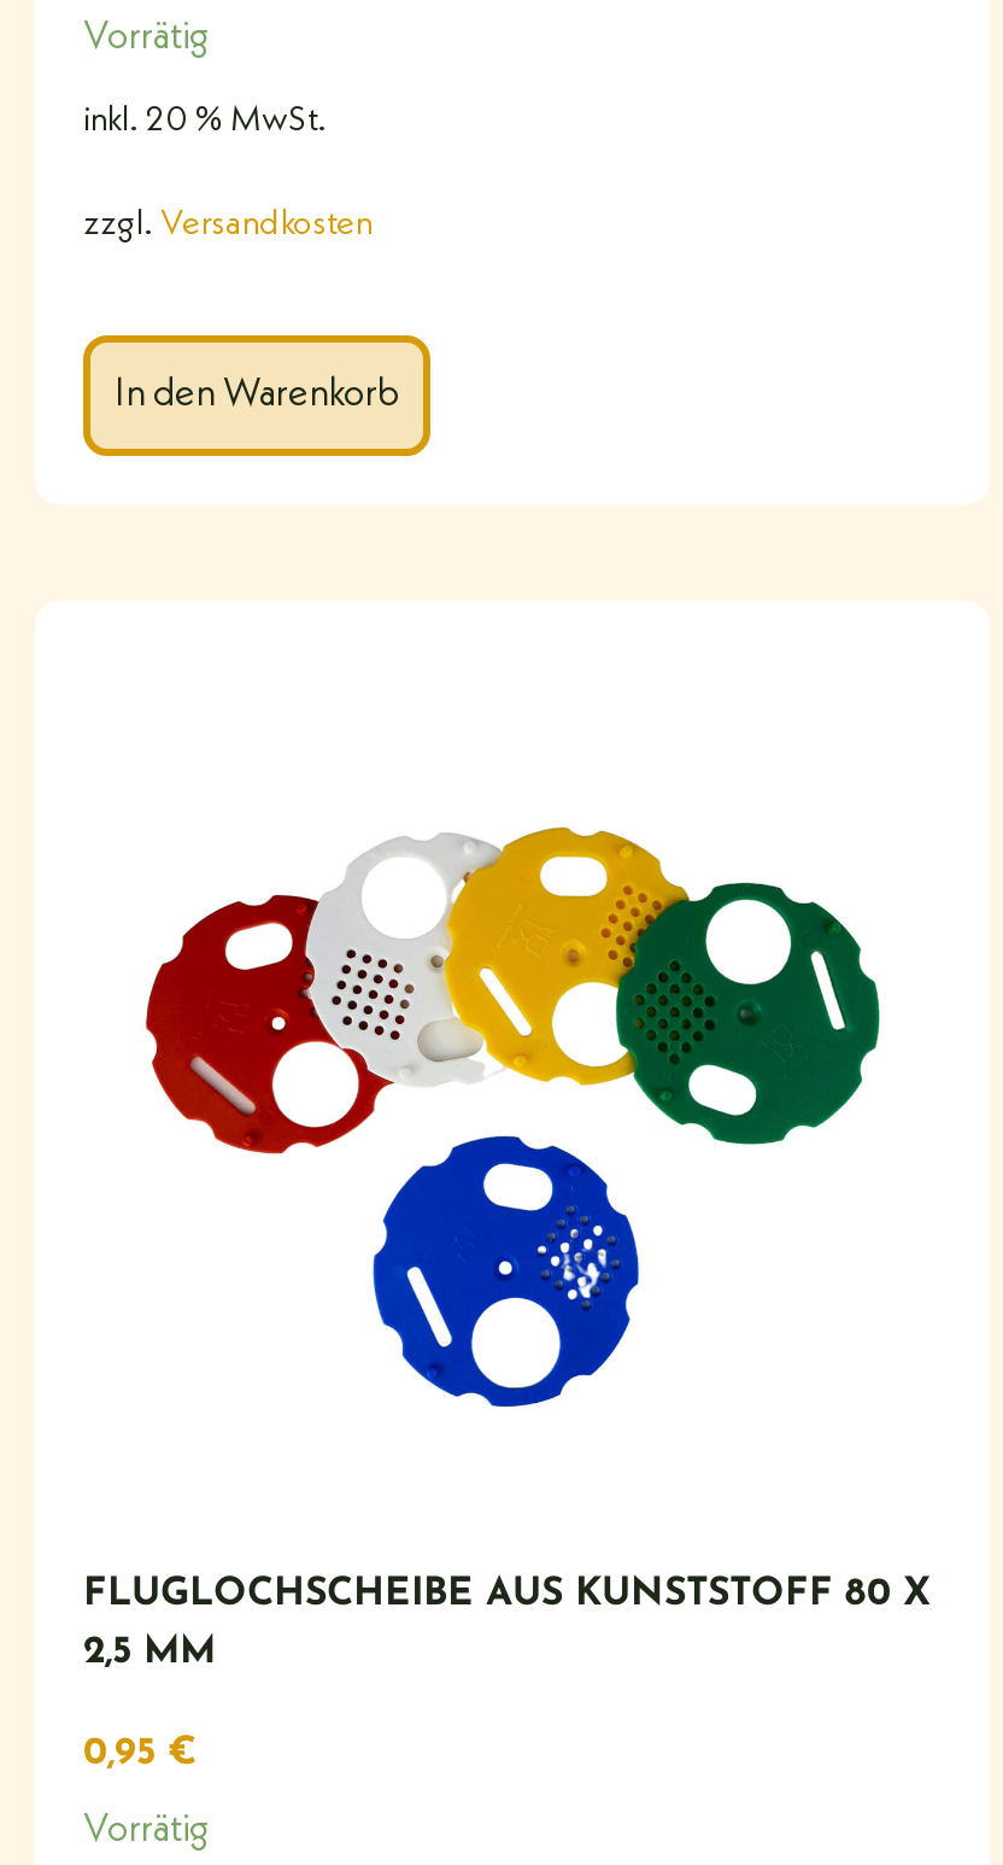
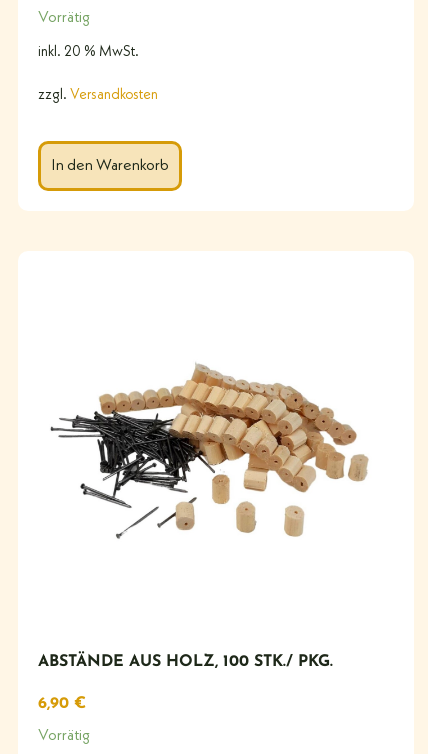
[143,825,881,1409] [image] -> [50,345,369,554] [image]
[83,1576,932,1774] FLUGLOCHSCHEIBE AUS KUNSTSTOFF 80 X | 2,5 MM | 0,95 € -> [38,654,333,712] ABSTÄNDE AUS HOLZ, 100 STK./ PKG. | 6,90 €

